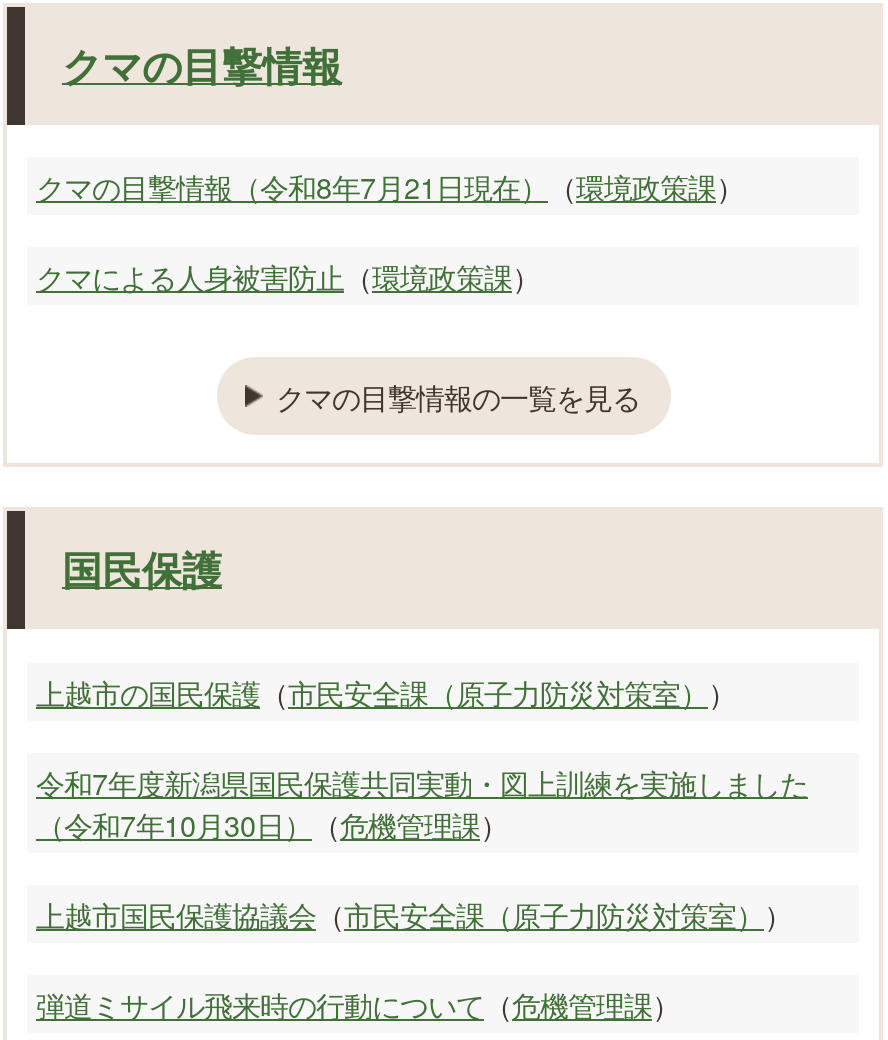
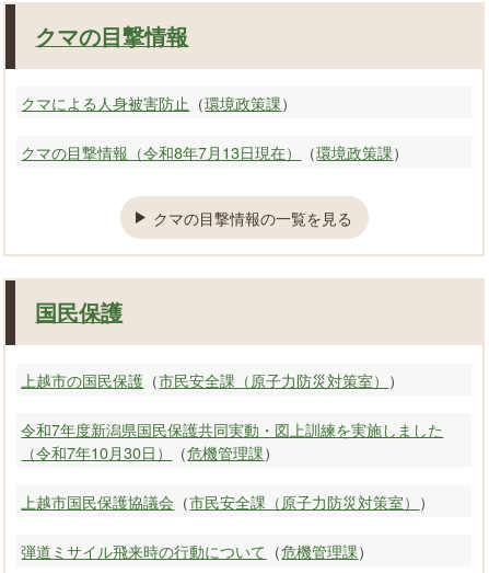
[36,165,744,207] クマの目撃情報（令和8年7月21日現在）（環境政策課） -> none
moved [36,255,540,297] -> [21,91,297,114]: クマによる人身被害防止（環境政策課）
none -> [21,140,409,163] クマの目撃情報（令和8年7月13日現在）（環境政策課）

